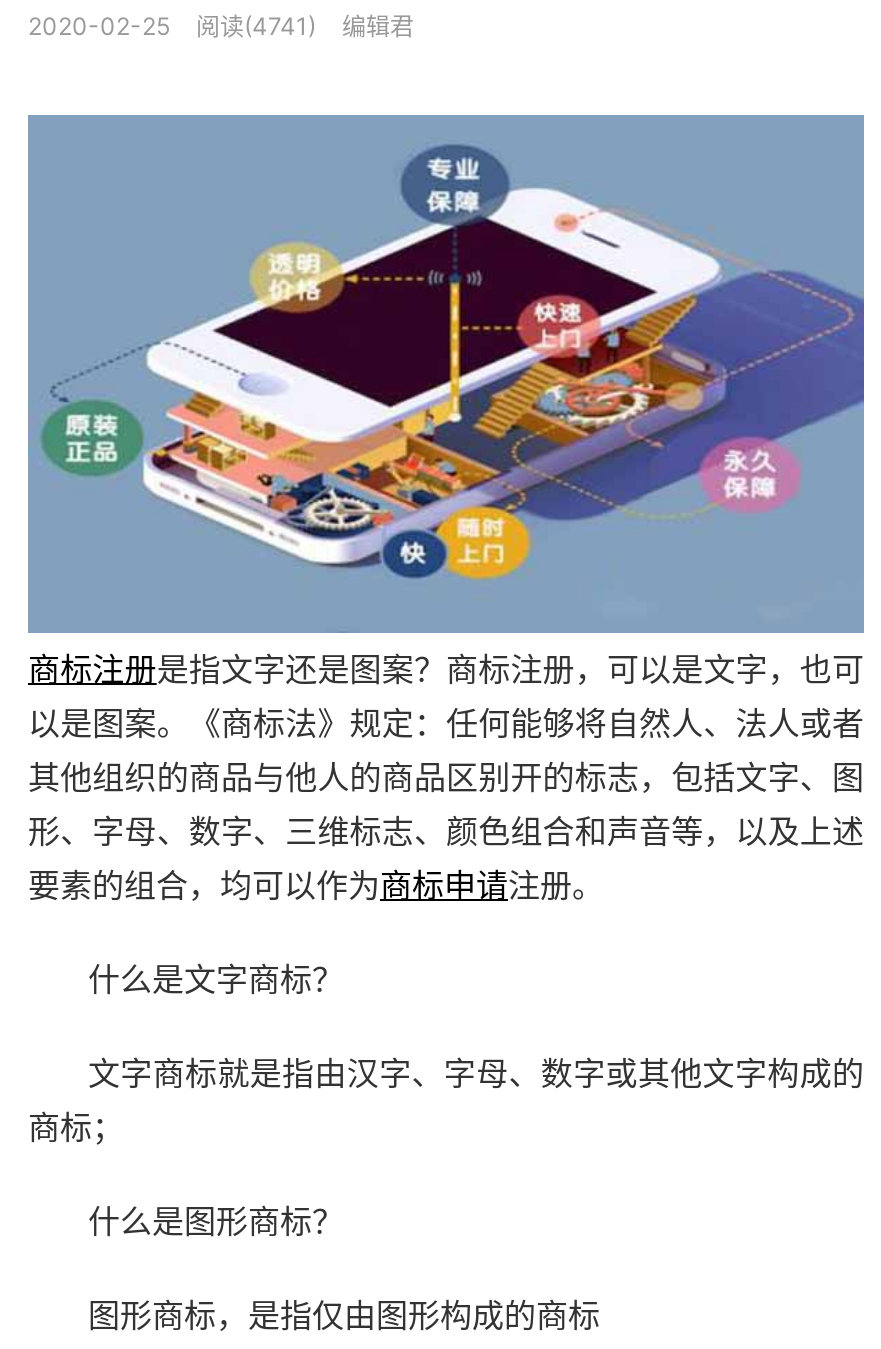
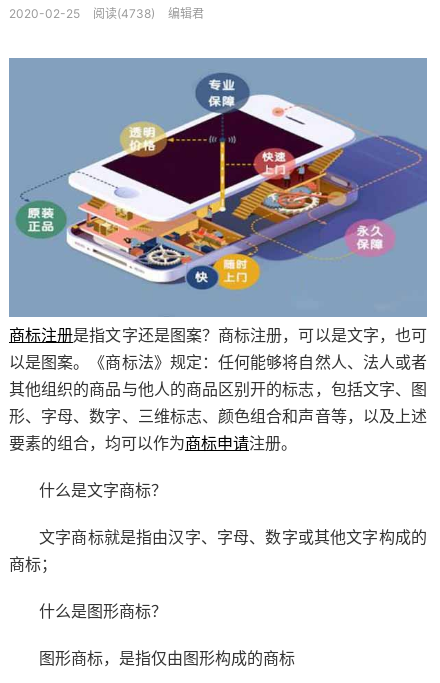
[28,11,414,41] 2020-02-25 阅读(4741) 编辑君 -> [9,6,204,21] 2020-02-25 阅读(4738) 编辑君

